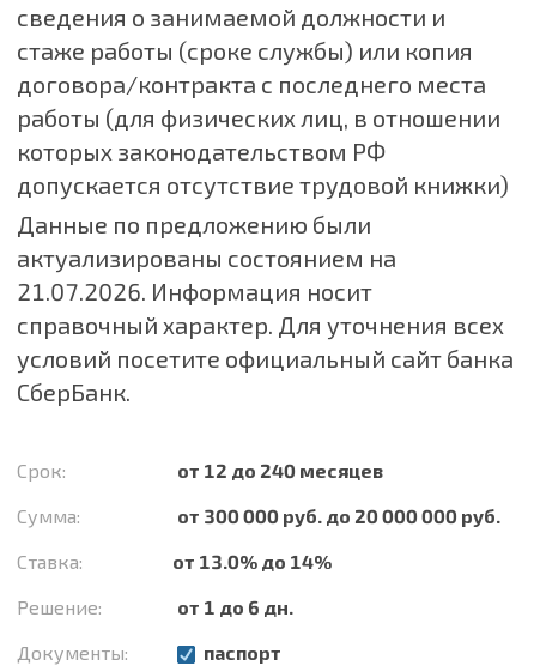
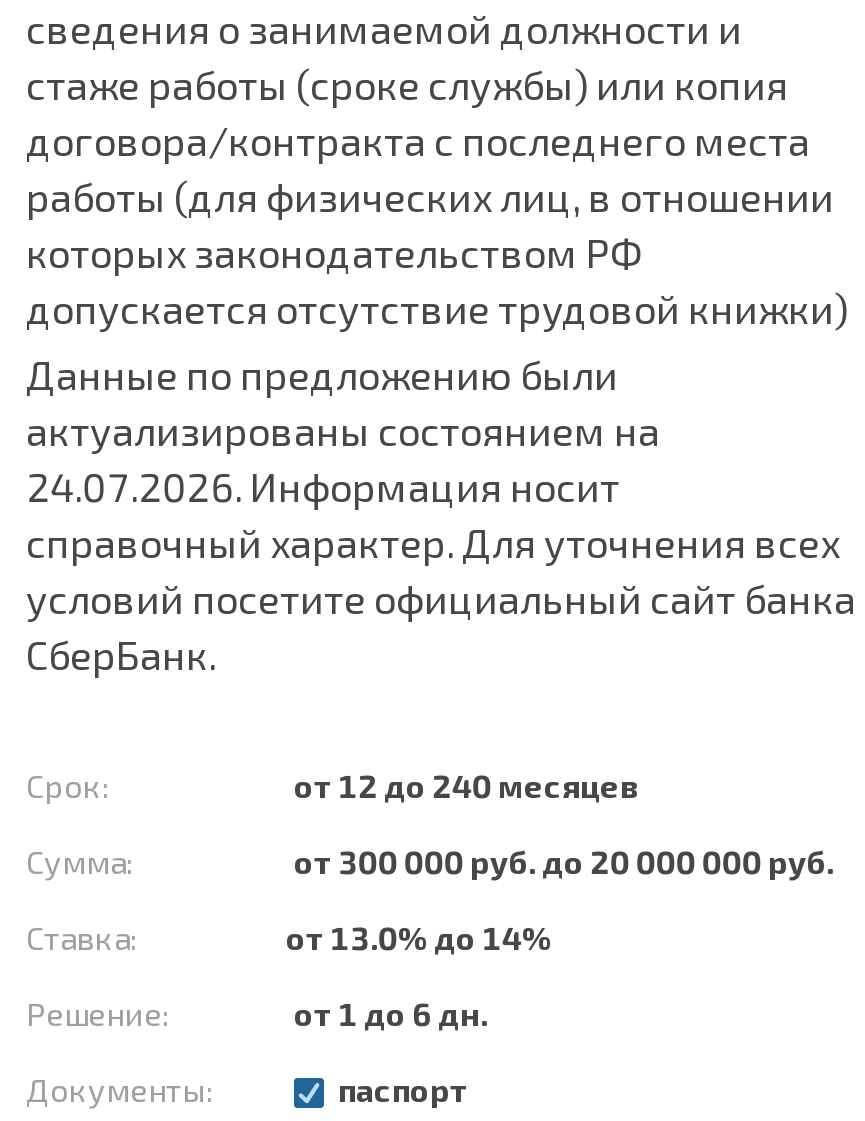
[17,277,372,305] 21.07.2026. Информация носит -> [26,462,620,510] 24.07.2026. Информация носит

